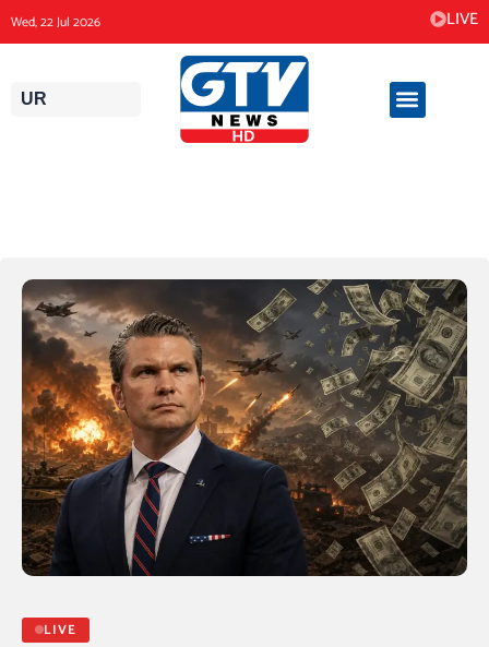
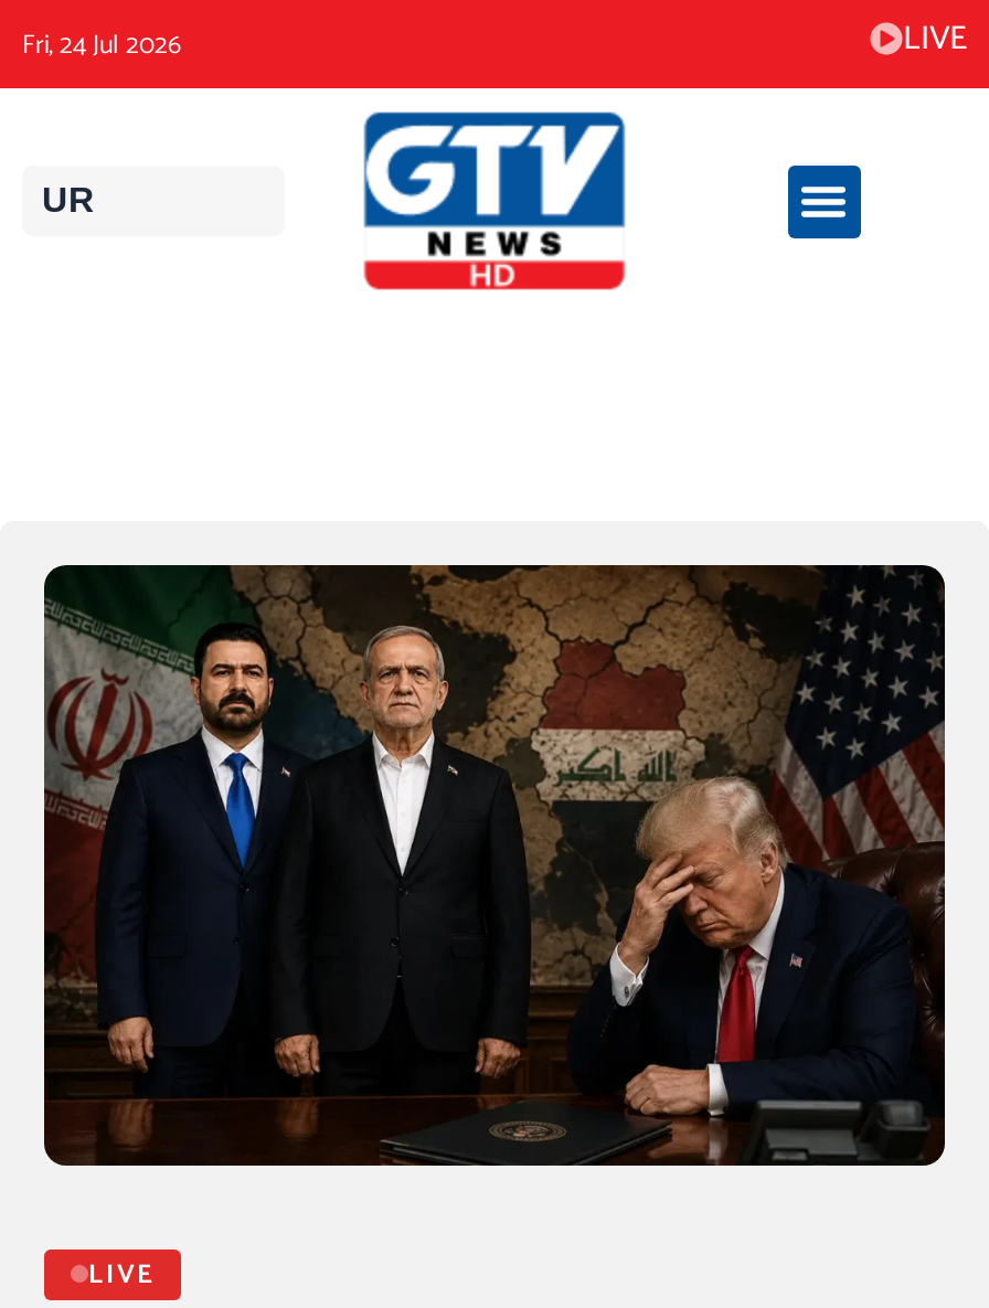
[11,11,100,32] Wed, 22 Jul 2026 -> [22,23,181,65] Fri, 24 Jul 2026
[21,278,468,576] [image] -> [42,563,945,1163] [image]

